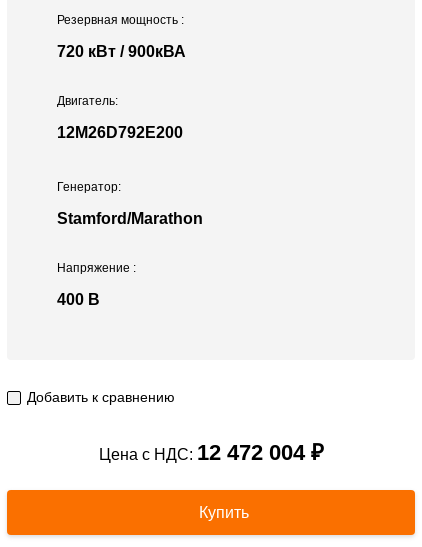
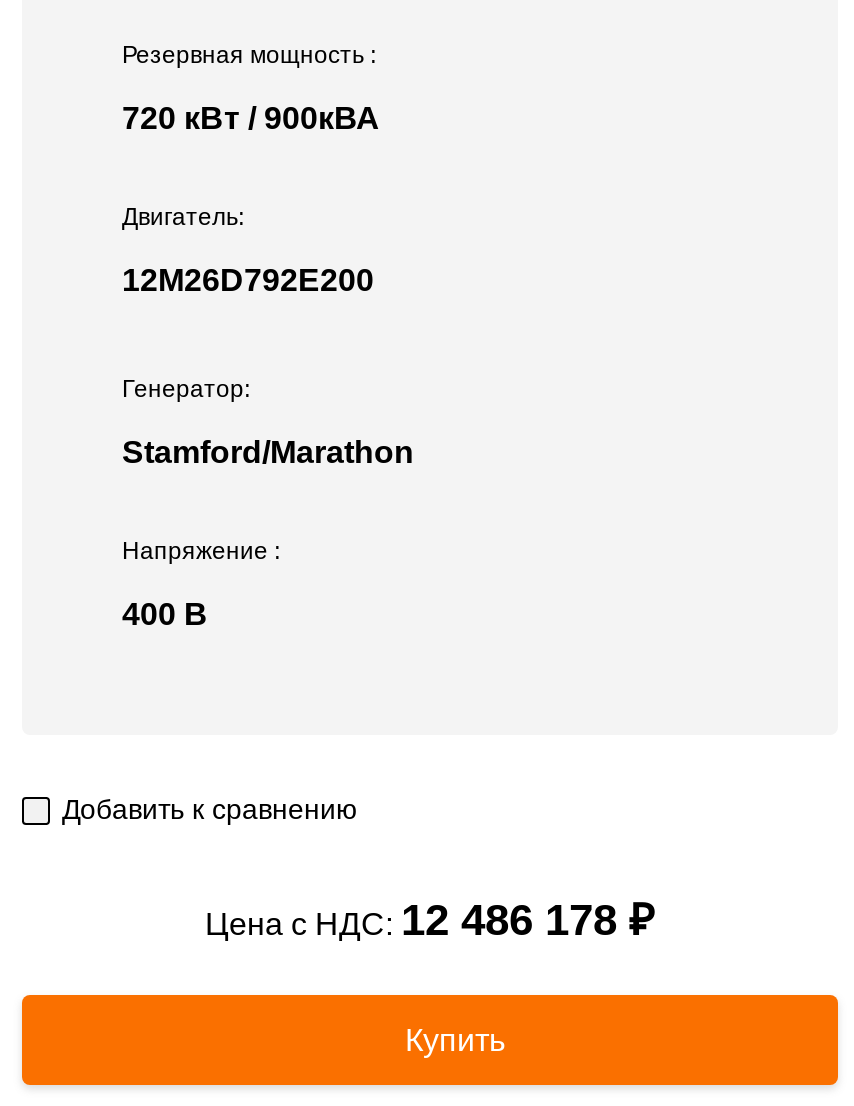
[98,440,323,465] Цена с НДС: 12 472 004 ₽ -> [205,896,655,946] Цена с НДС: 12 486 178 ₽

